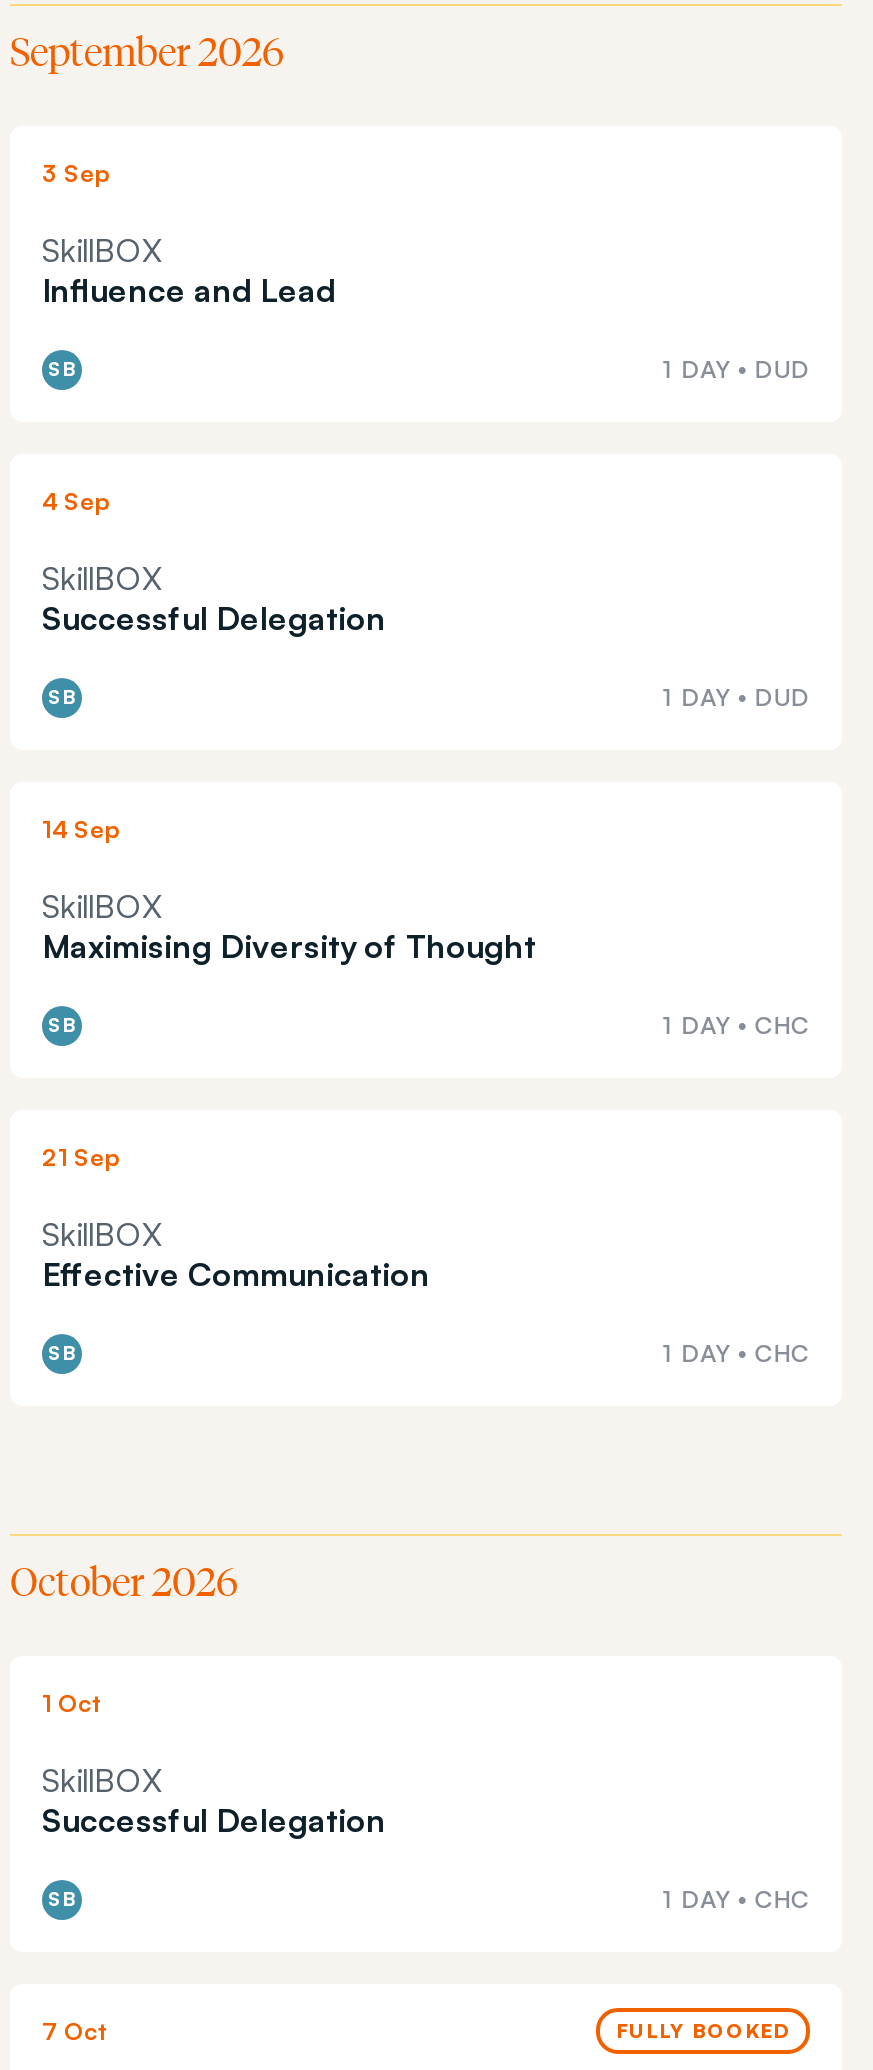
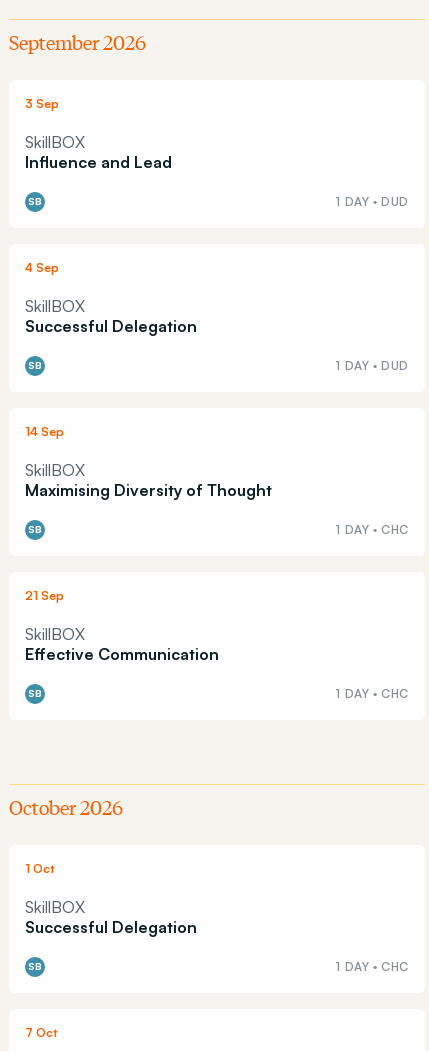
[616,2018,790,2042] FULLY BOOKED -> none

